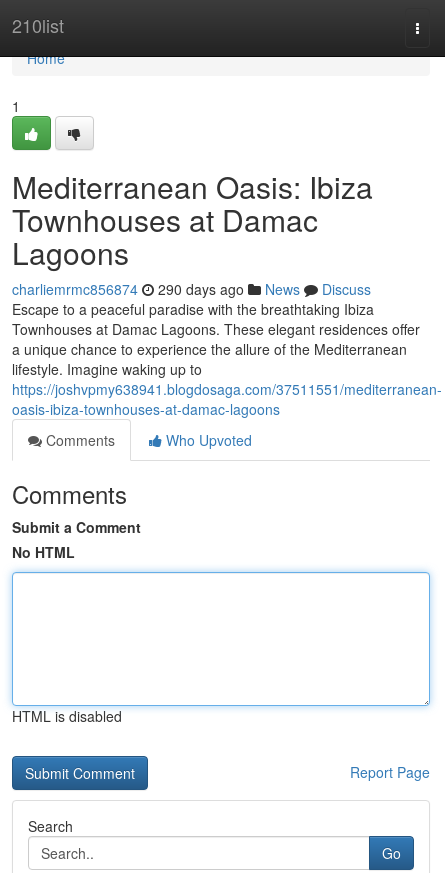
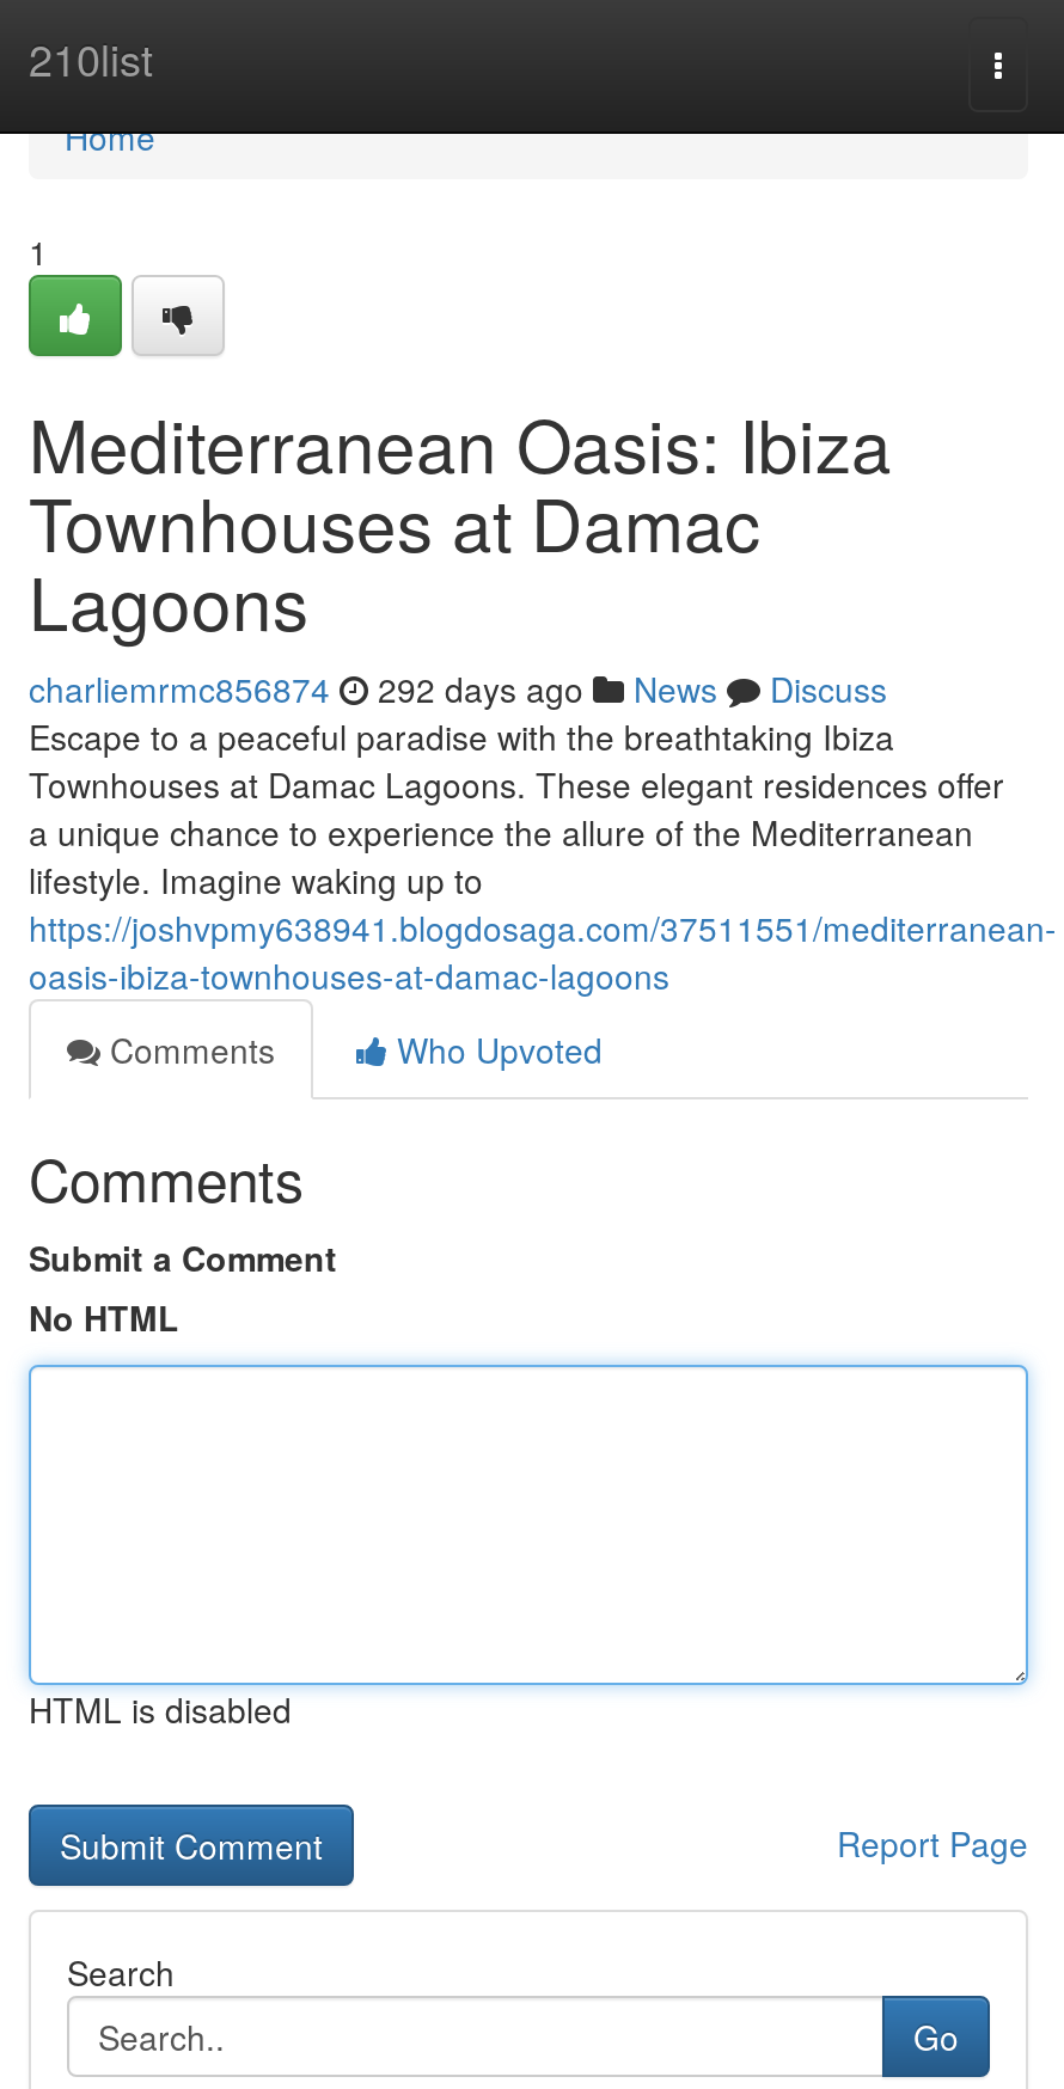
[12,279,371,299] charliemrmc856874 290 days ago News Discuss -> [29,664,887,712] charliemrmc856874 292 days ago News Discuss

